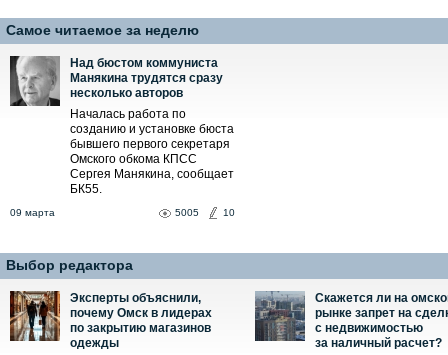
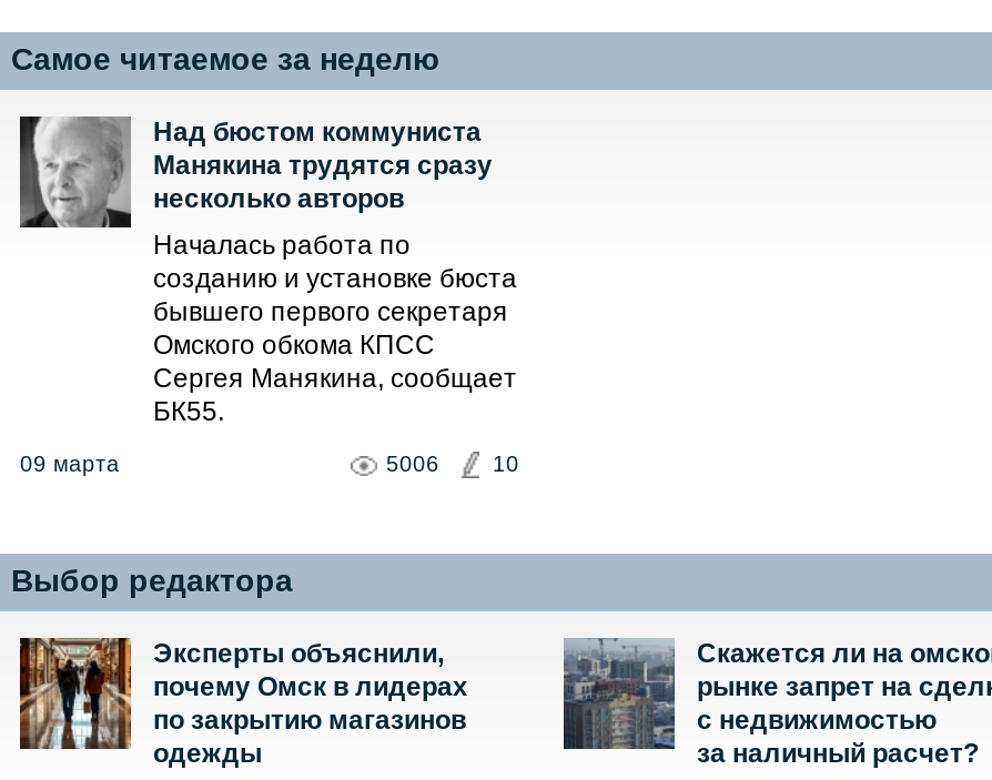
[175,207,199,218] 5005 -> [386,452,439,476] 5006

